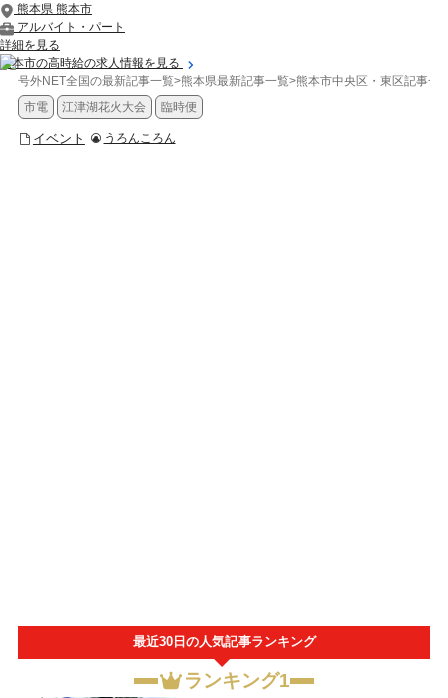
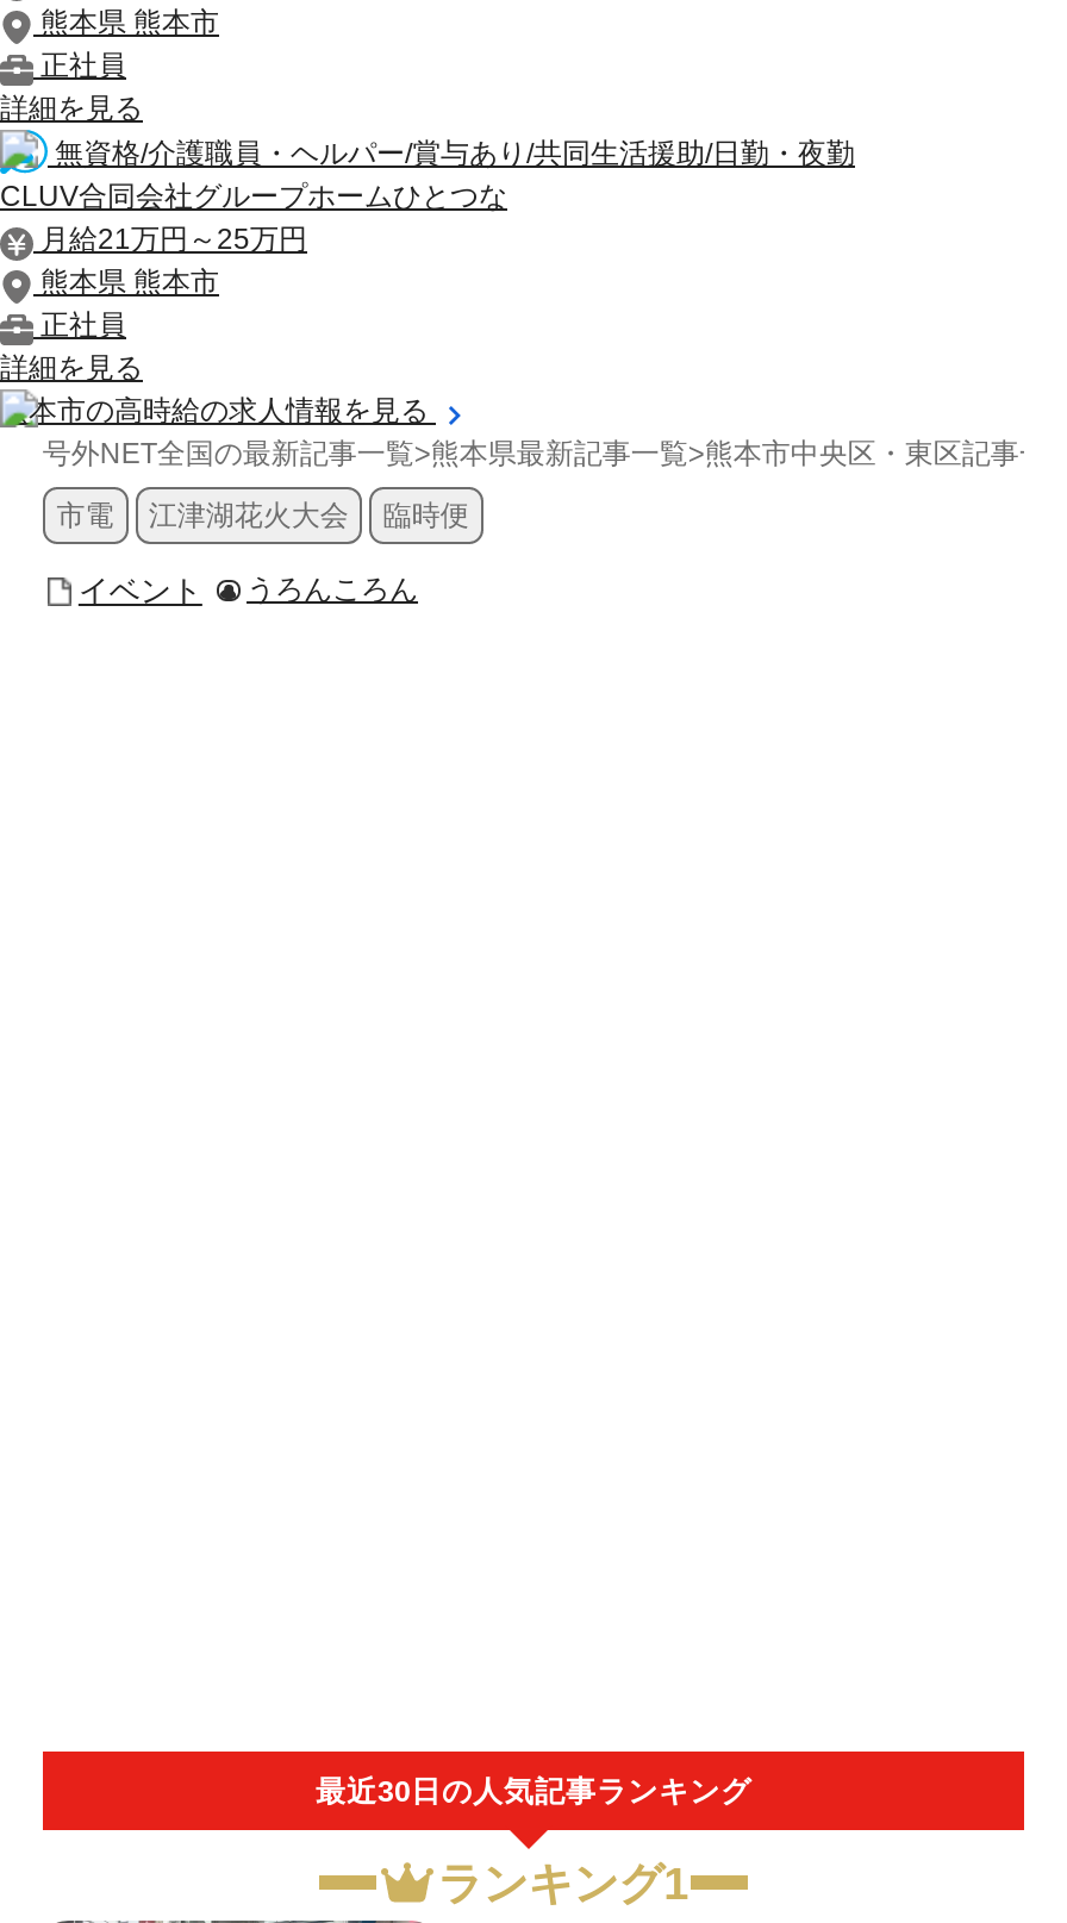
[17,20,125,34] アルバイト・パート -> [0,48,855,342] 正社員 | 詳細を見る | 無資格/介護職員・ヘルパー/賞与あり/共同生活援助/日勤・夜勤 | CLUV合同会社グループホームひとつな | 月給21万円～25万円 | 熊本県 熊本市 | 正社員

